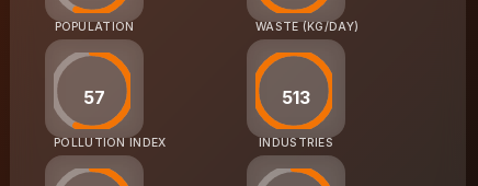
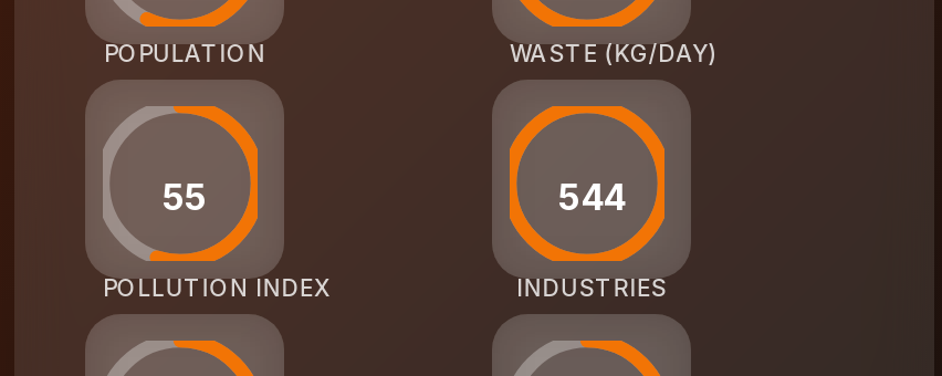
[83,86,105,108] 57 -> [163,174,207,218] 55
[282,86,310,108] 513 -> [558,174,625,218] 544

